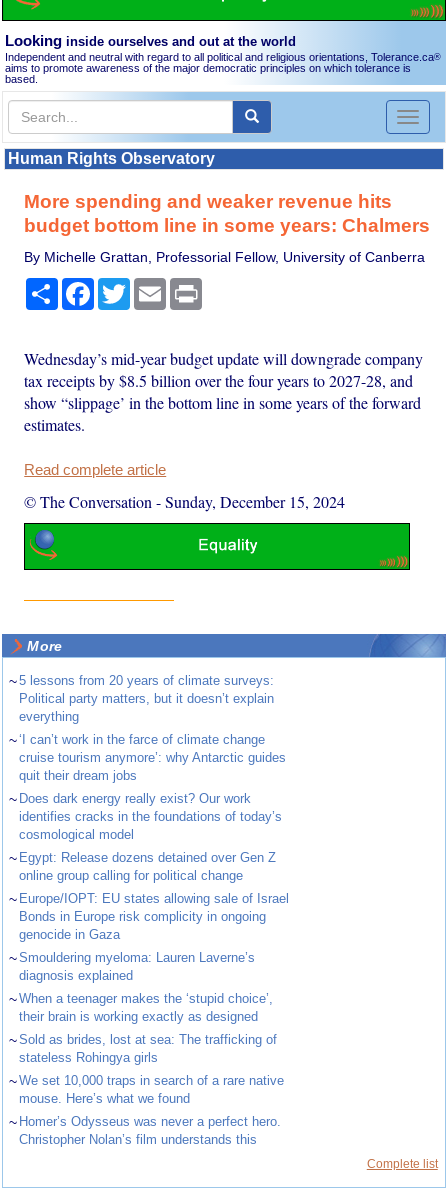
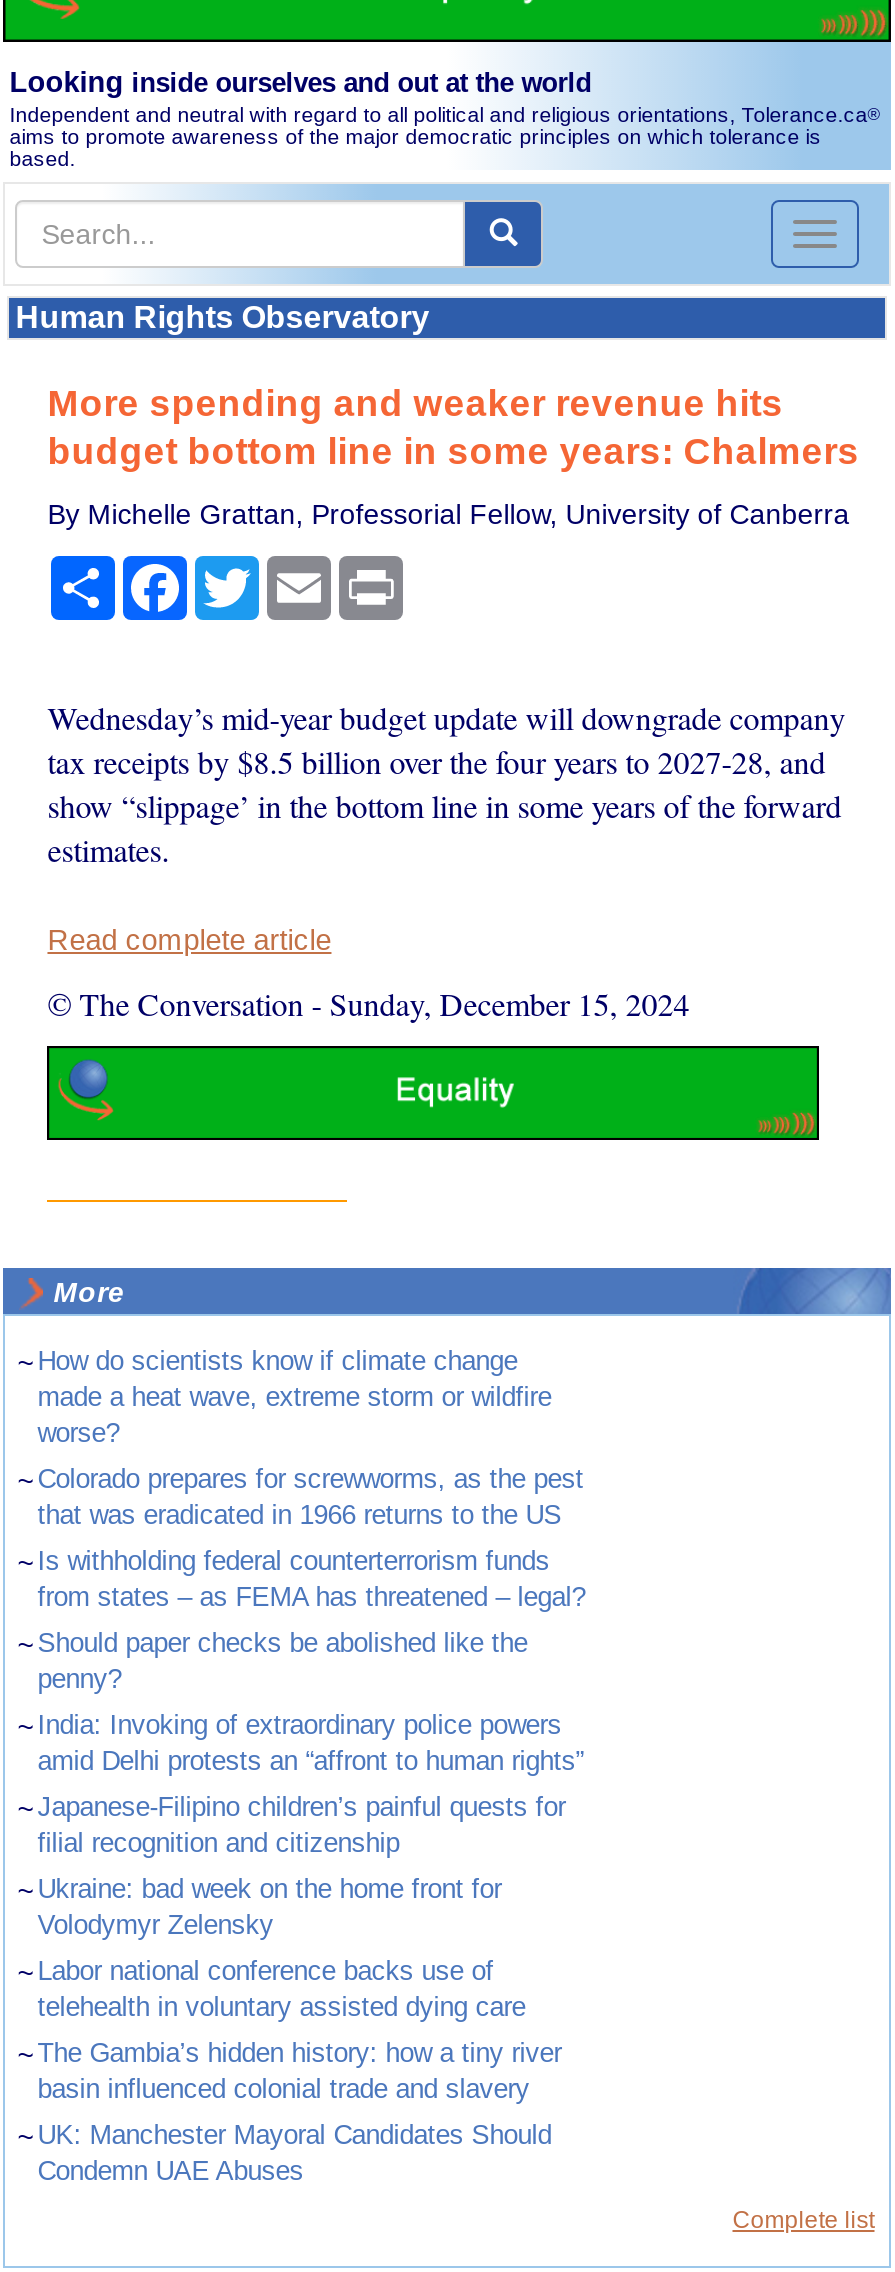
[9,673,274,724] ~ 5 lessons from 20 years of climate surveys: | Political party matters, but it doesn’t explain | everything -> [17,1347,551,1449] ~ How do scientists know if climate change | made a heat wave, extreme storm or wildfire | worse?
[9,732,286,783] ~ ‘I can’t work in the farce of climate change | cruise tourism anymore’: why Antarctic guides | quit their dream jobs -> [17,1465,583,1531] ~ Colorado prepares for screwworms, as the pest | that was eradicated in 1966 returns to the US
[9,791,282,842] ~ Does dark energy really exist? Our work | identifies cracks in the foundations of today’s | cosmological model -> [17,1547,585,1613] ~ Is withholding federal counterterrorism funds | from states – as FEMA has threatened – legal?
[9,850,276,883] ~ Egypt: Release dozens detained over Gen Z | online group calling for political change -> [17,1629,527,1695] ~ Should paper checks be abolished like the | penny?
[9,891,289,942] ~ Europe/IOPT: EU states allowing sale of Israel | Bonds in Europe risk complicity in ongoing | genocide in Gaza -> [17,1711,583,1777] ~ India: Invoking of extraordinary police powers | amid Delhi protests an “affront to human rights”
[9,950,255,983] ~ Smouldering myeloma: Lauren Laverne’s | diagnosis explained -> [17,1793,565,1859] ~ Japanese-Filipino children’s painful quests for | filial recognition and citizenship
[9,991,273,1024] ~ When a teenager makes the ‘stupid choice’, | their brain is working exactly as designed -> [17,1875,501,1941] ~ Ukraine: bad week on the home front for | Volodymyr Zelensky
[9,1032,277,1065] ~ Sold as brides, lost at sea: The trafficking of | stateless Rohingya girls -> [17,1957,525,2023] ~ Labor national conference backs use of | telehealth in voluntary assisted dying care
[9,1073,284,1106] ~ We set 10,000 traps in search of a rare native | mouse. Here’s what we found -> [17,2039,561,2105] ~ The Gambia’s hidden history: how a tiny river | basin influenced colonial trade and slavery
[9,1114,281,1147] ~ Homer’s Odysseus was never a perfect hero. | Christopher Nolan’s film understands this -> [17,2121,551,2187] ~ UK: Manchester Mayoral Candidates Should | Condemn UAE Abuses

